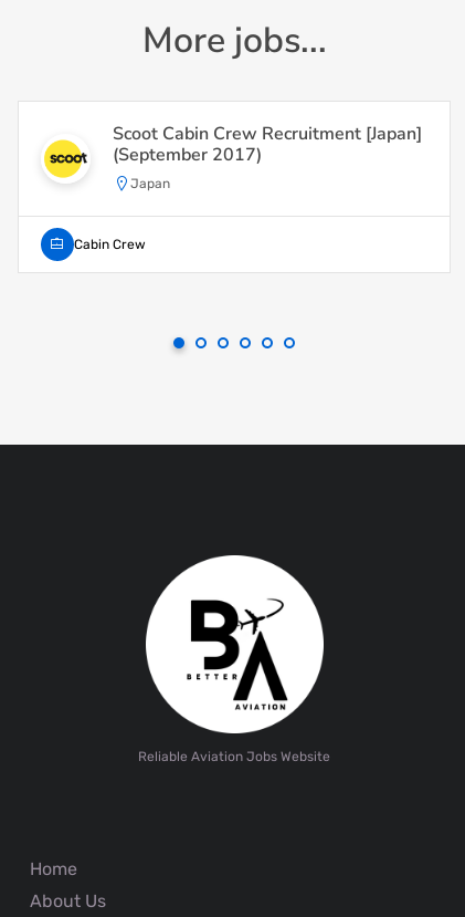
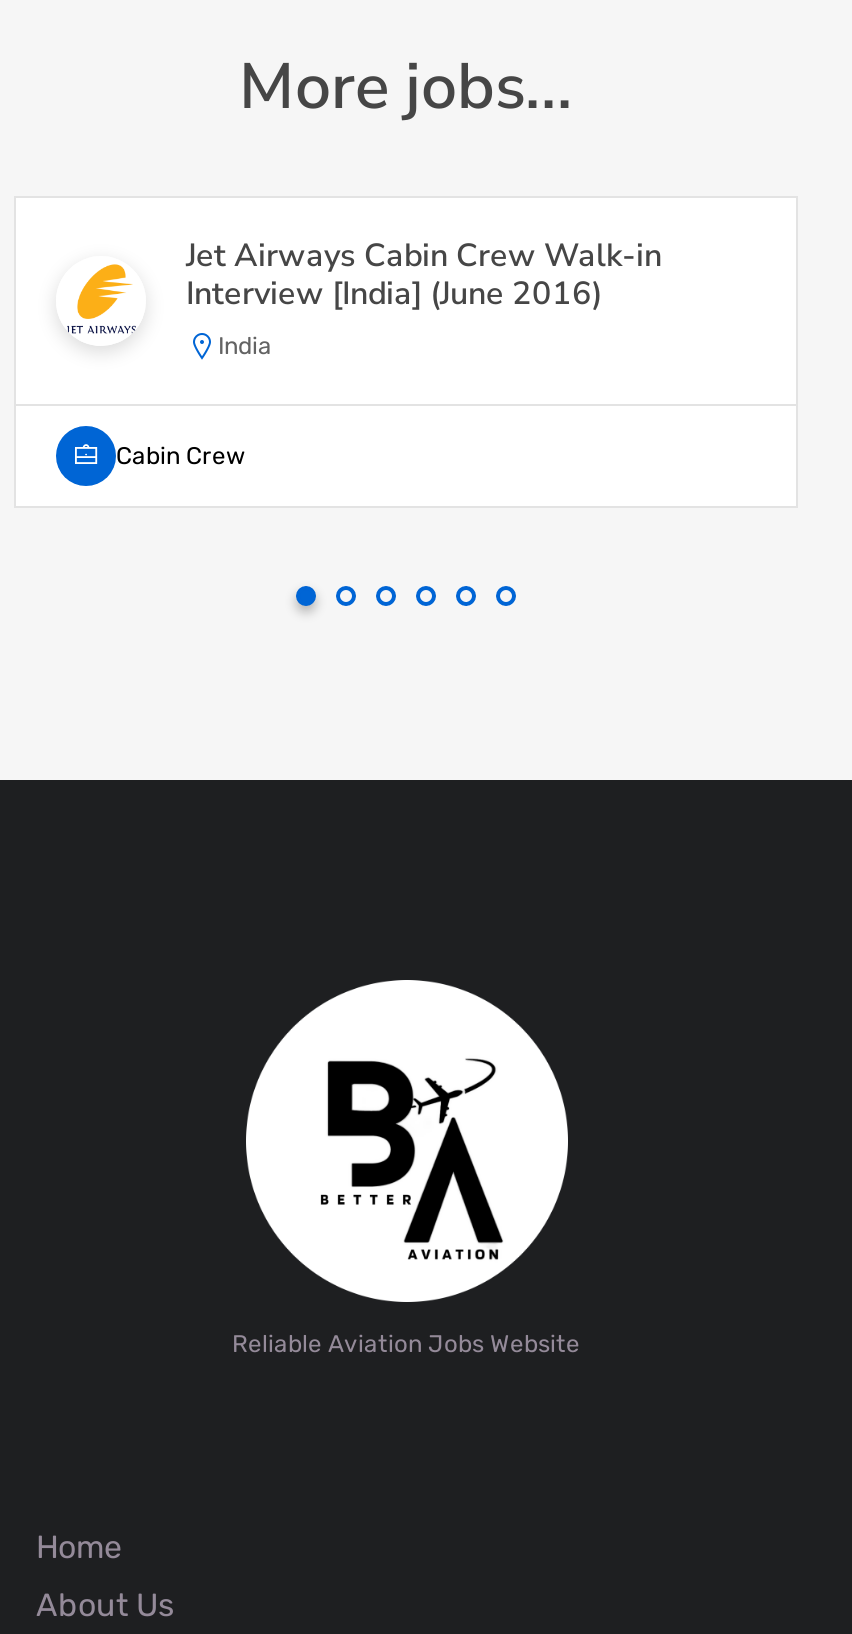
[43,122,422,192] [image] | Scoot Cabin Crew Recruitment [Japan] | (September 2017) | Japan -> [62,234,662,360] [image] | Jet Airways Cabin Crew Walk-in | Interview [India] (June 2016) | India

